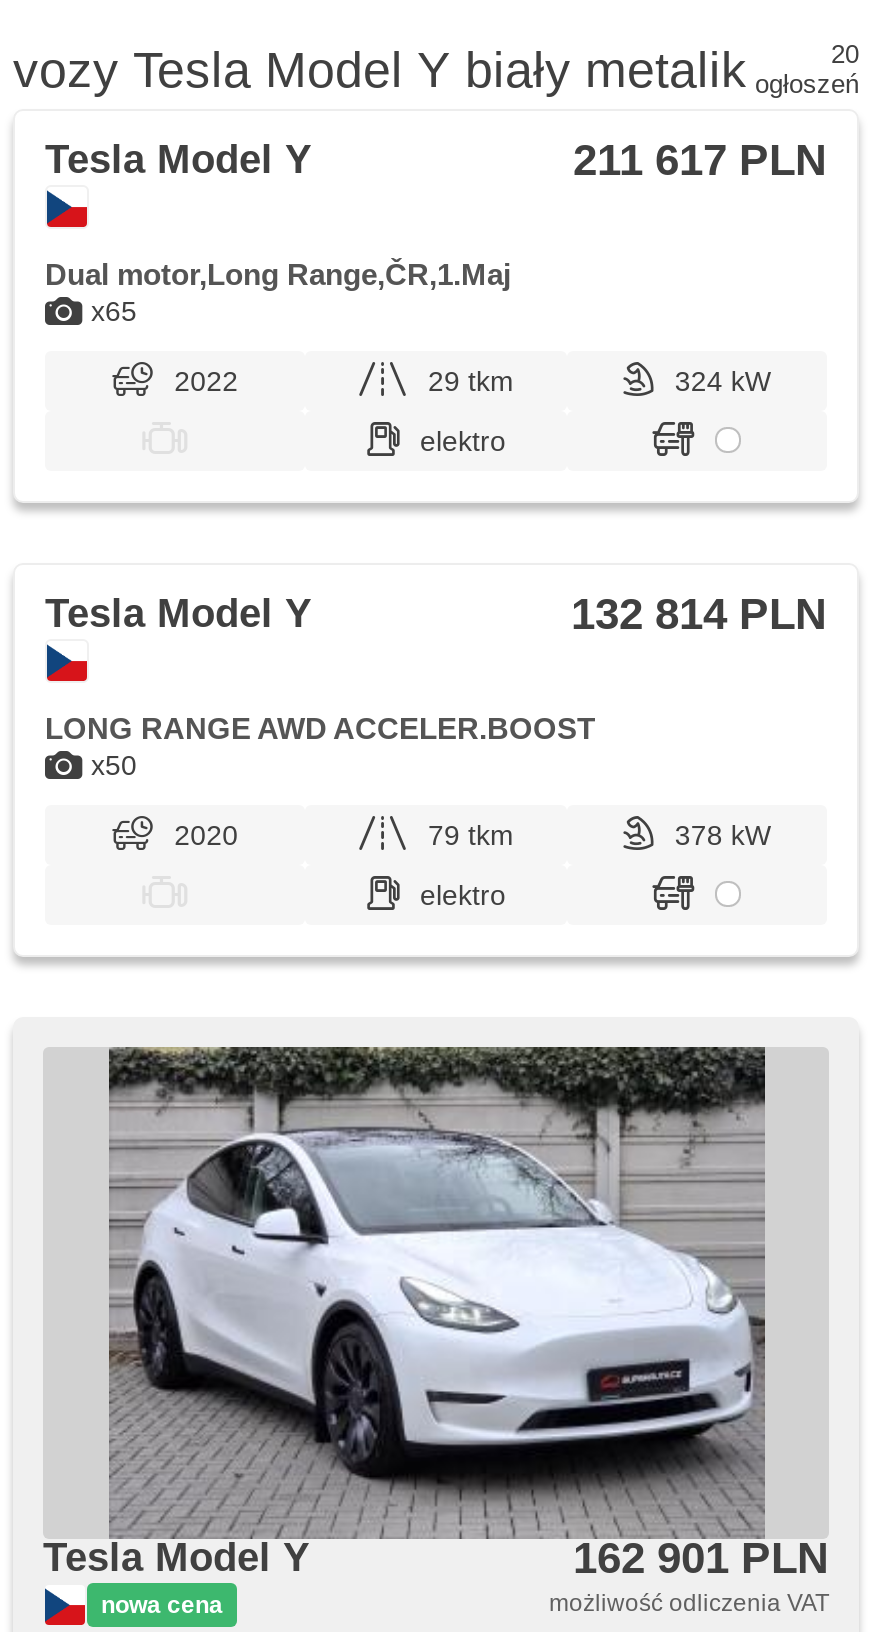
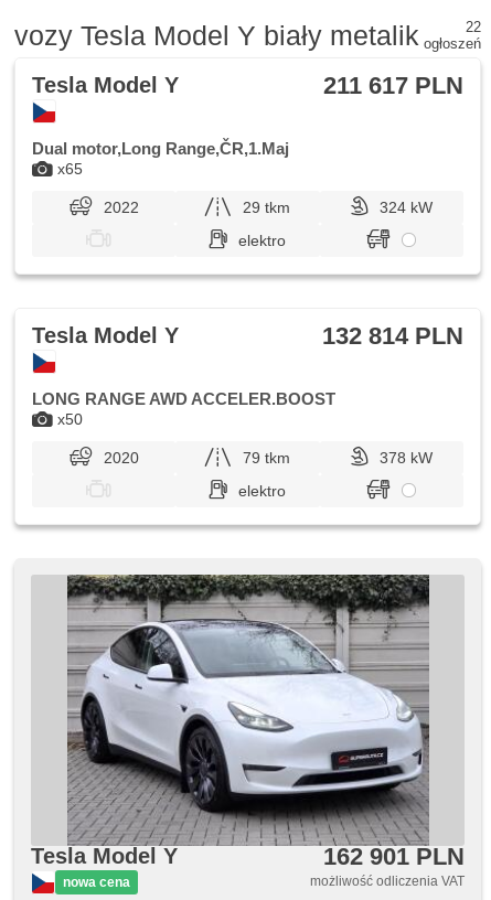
[831,39,859,69] 20 -> [466,19,481,35] 22

